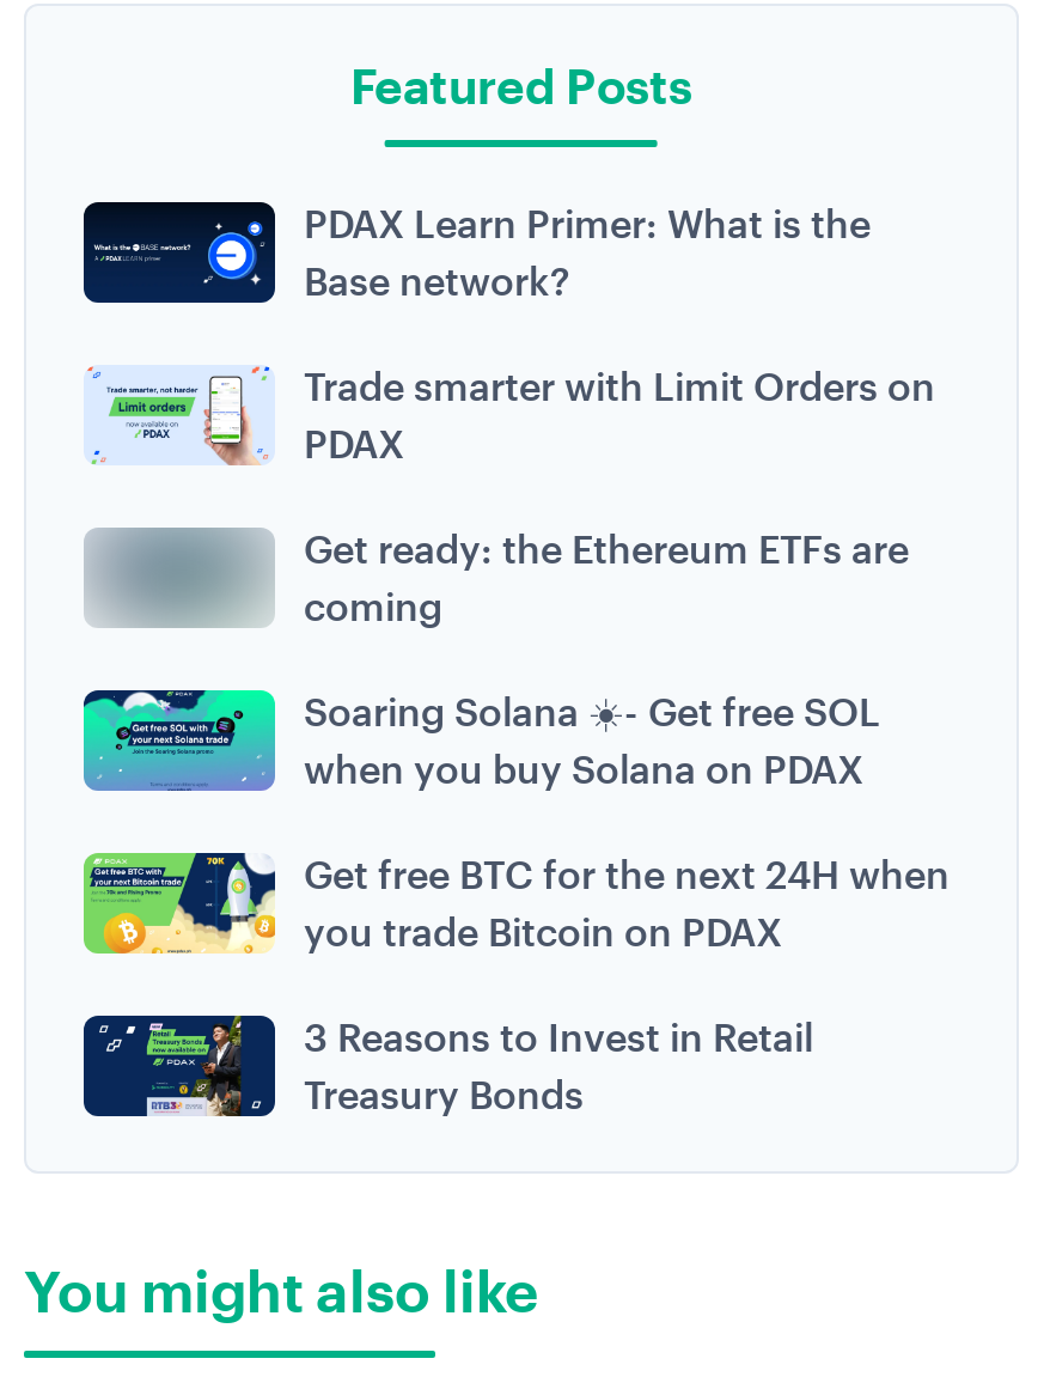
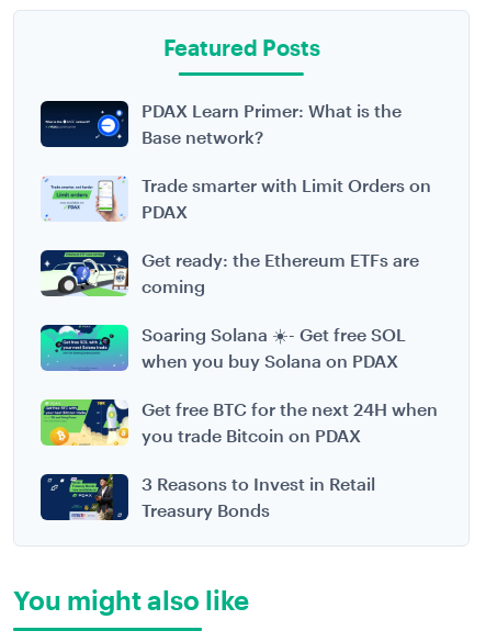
[84,530,275,628] [image] -> [39,250,129,296] [image]

